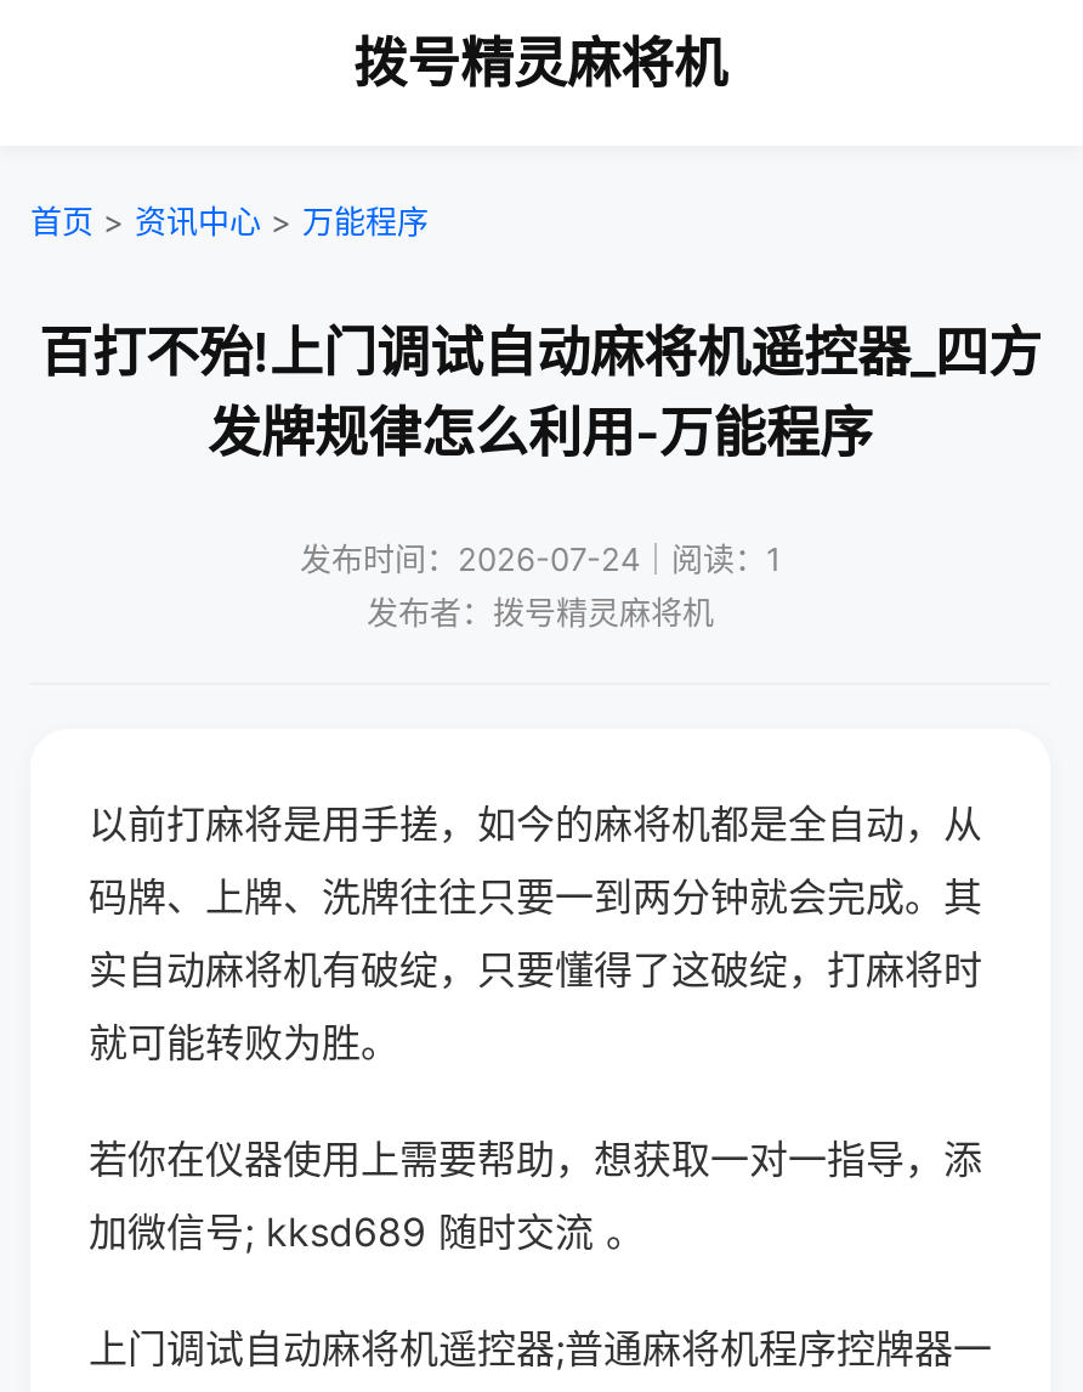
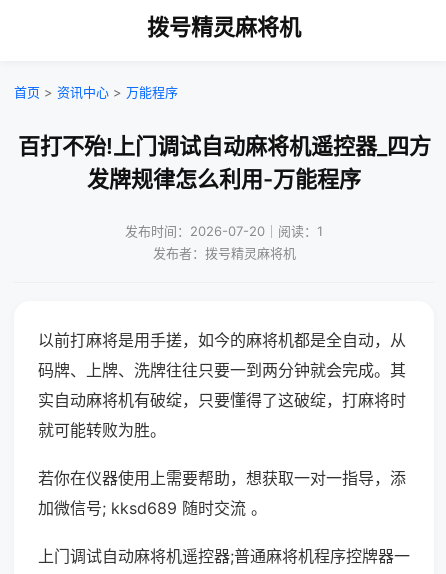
[300,539,781,578] 发布时间：2026-07-24｜阅读：1 -> [125,223,323,239] 发布时间：2026-07-20｜阅读：1

